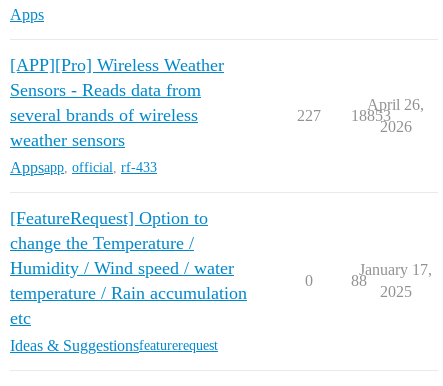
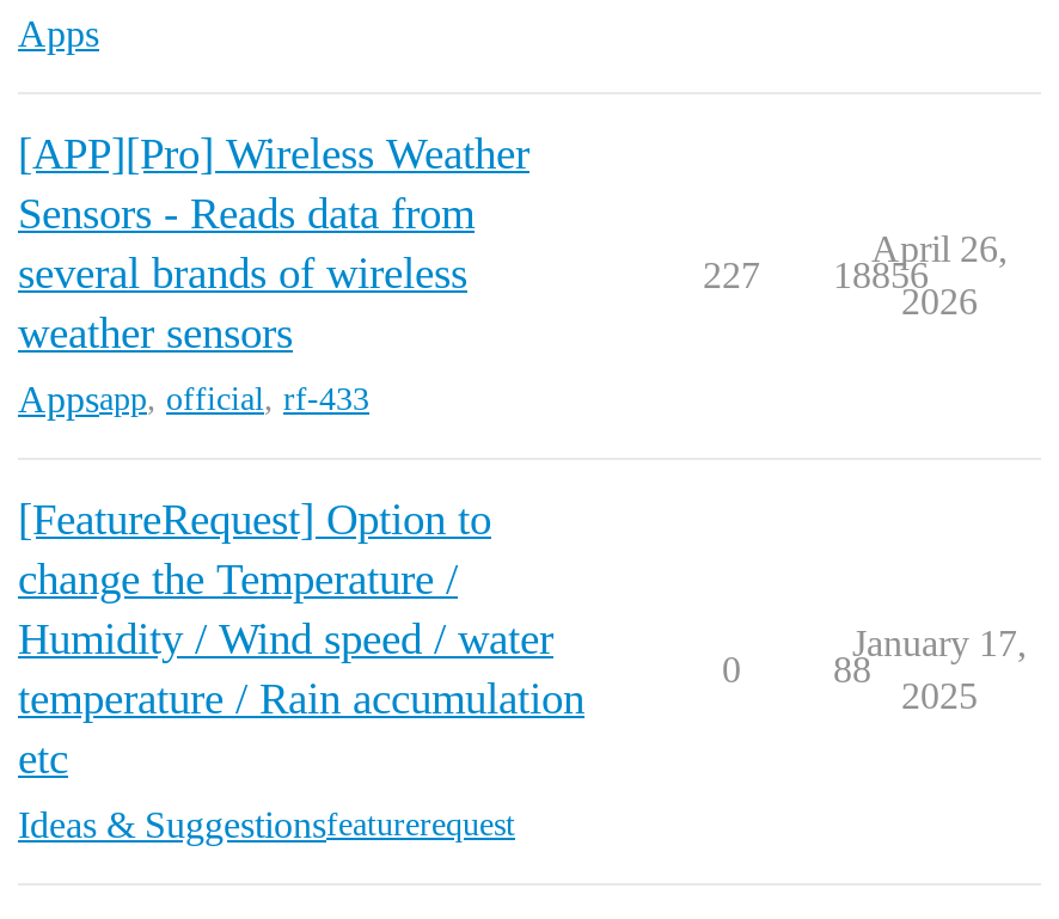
[296,107,391,124] 227 18853 -> [703,254,929,295] 227 18856

